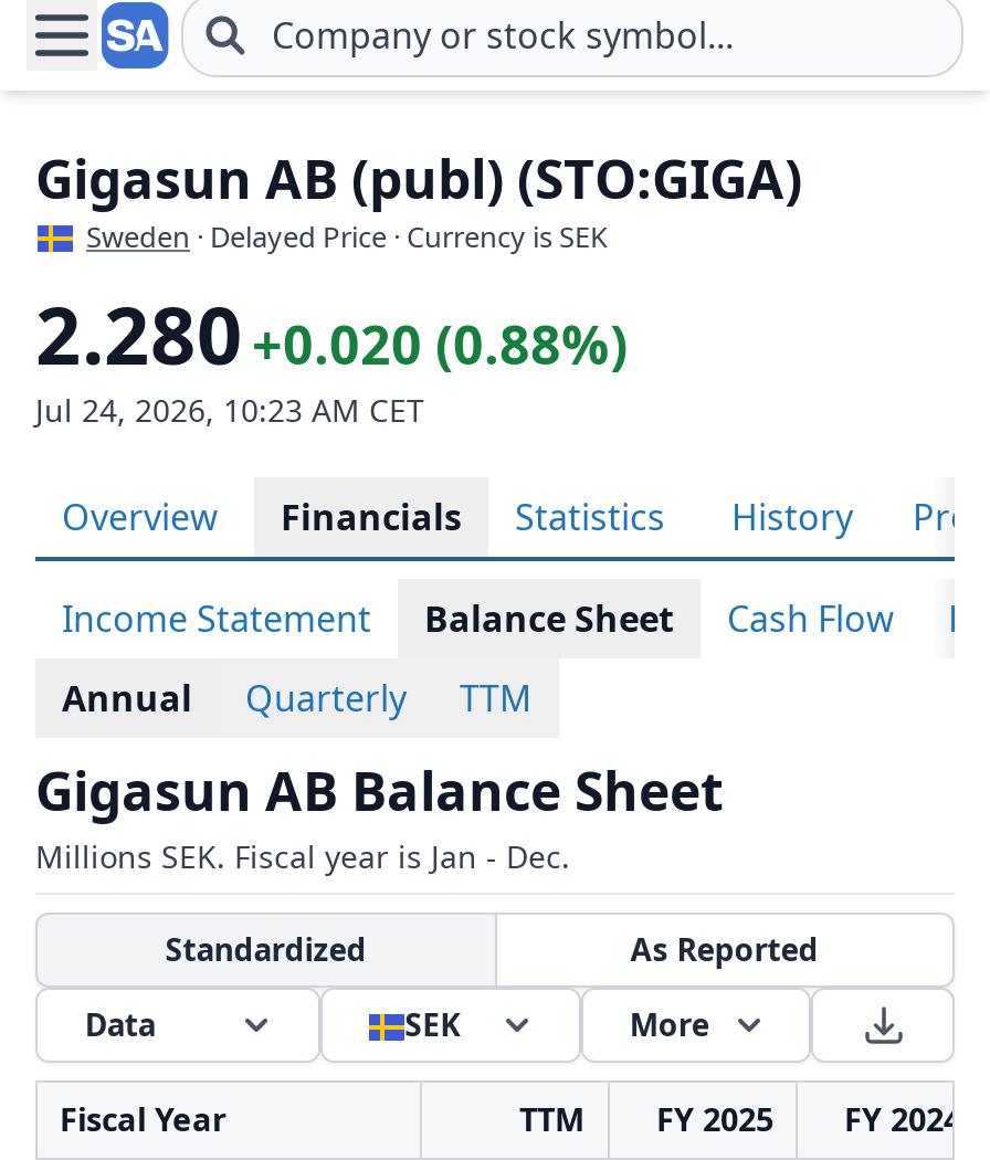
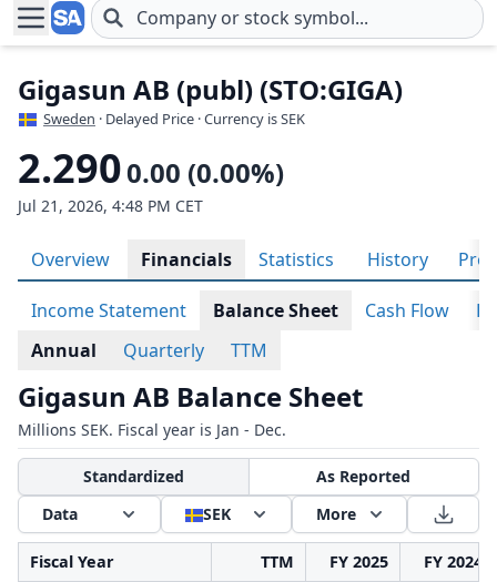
[35,281,628,389] 2.280 +0.020 (0.88%) -> [18,141,284,195] 2.290 0.00 (0.00%)
[35,389,424,431] Jul 24, 2026, 10:23 AM CET -> [18,195,203,216] Jul 21, 2026, 4:48 PM CET

